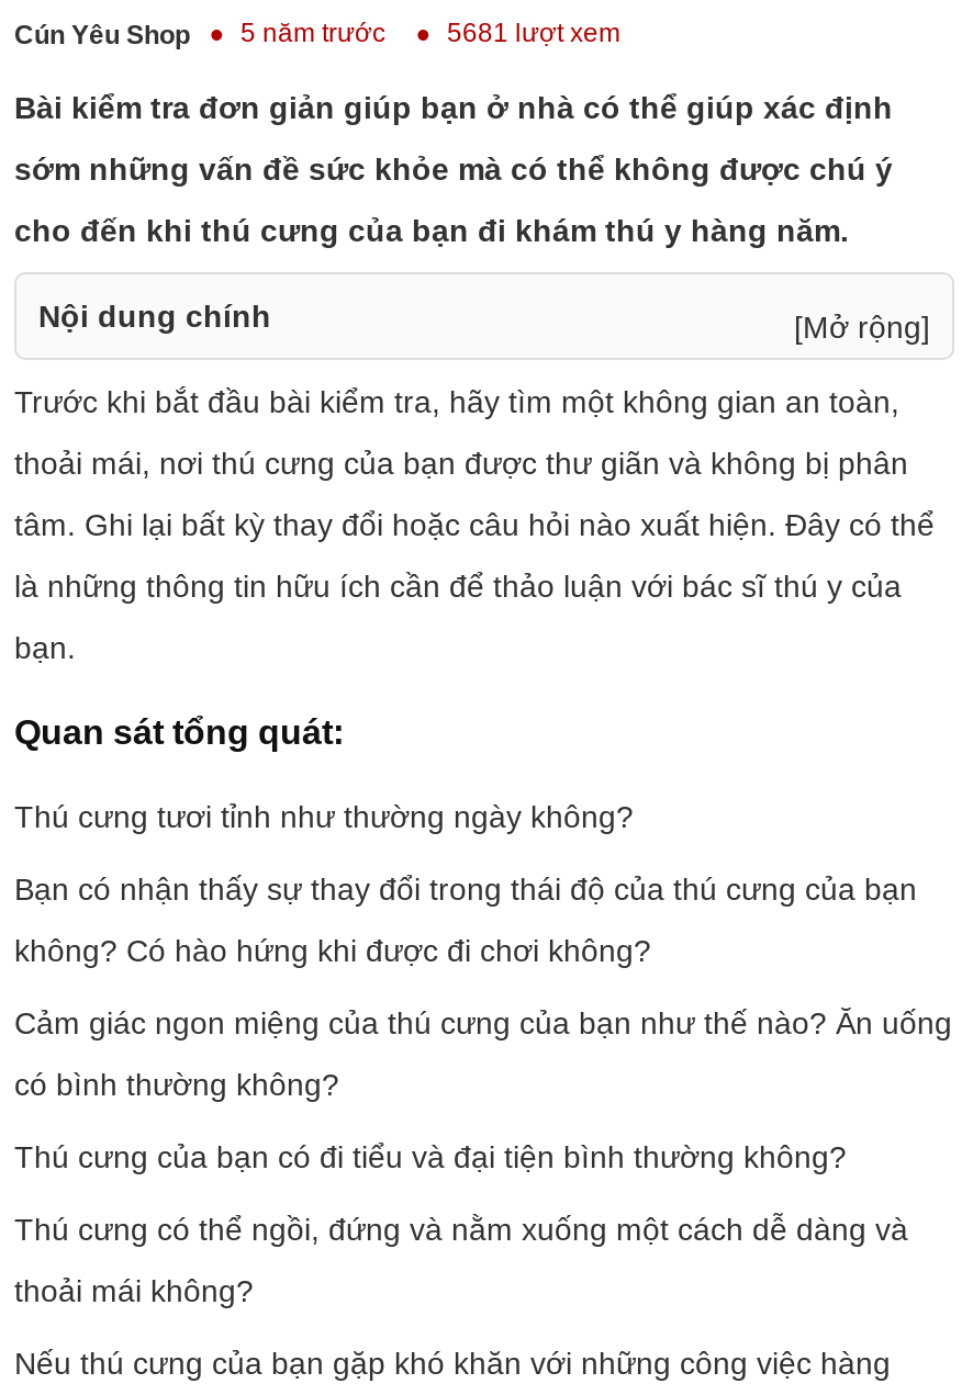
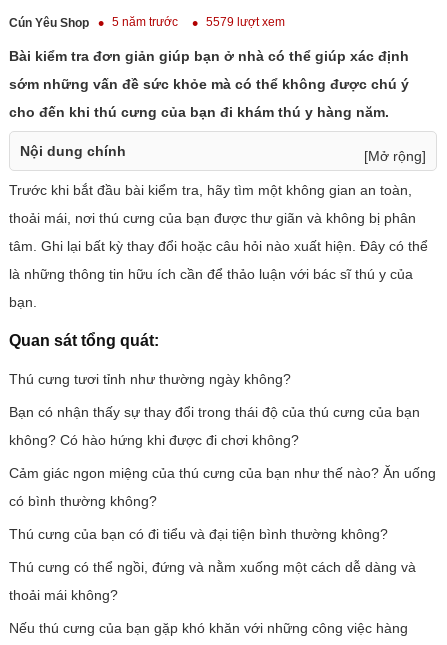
[14,17,620,51] Cún Yêu Shop 5 năm trước 5681 lượt xem -> [9,15,285,30] Cún Yêu Shop 5 năm trước 5579 lượt xem

